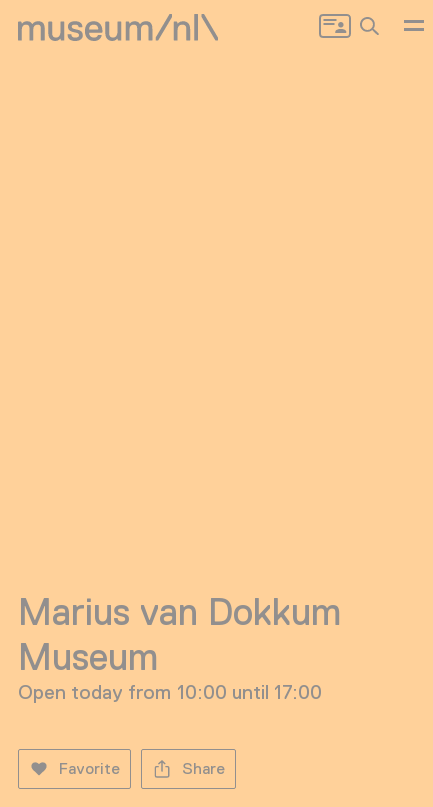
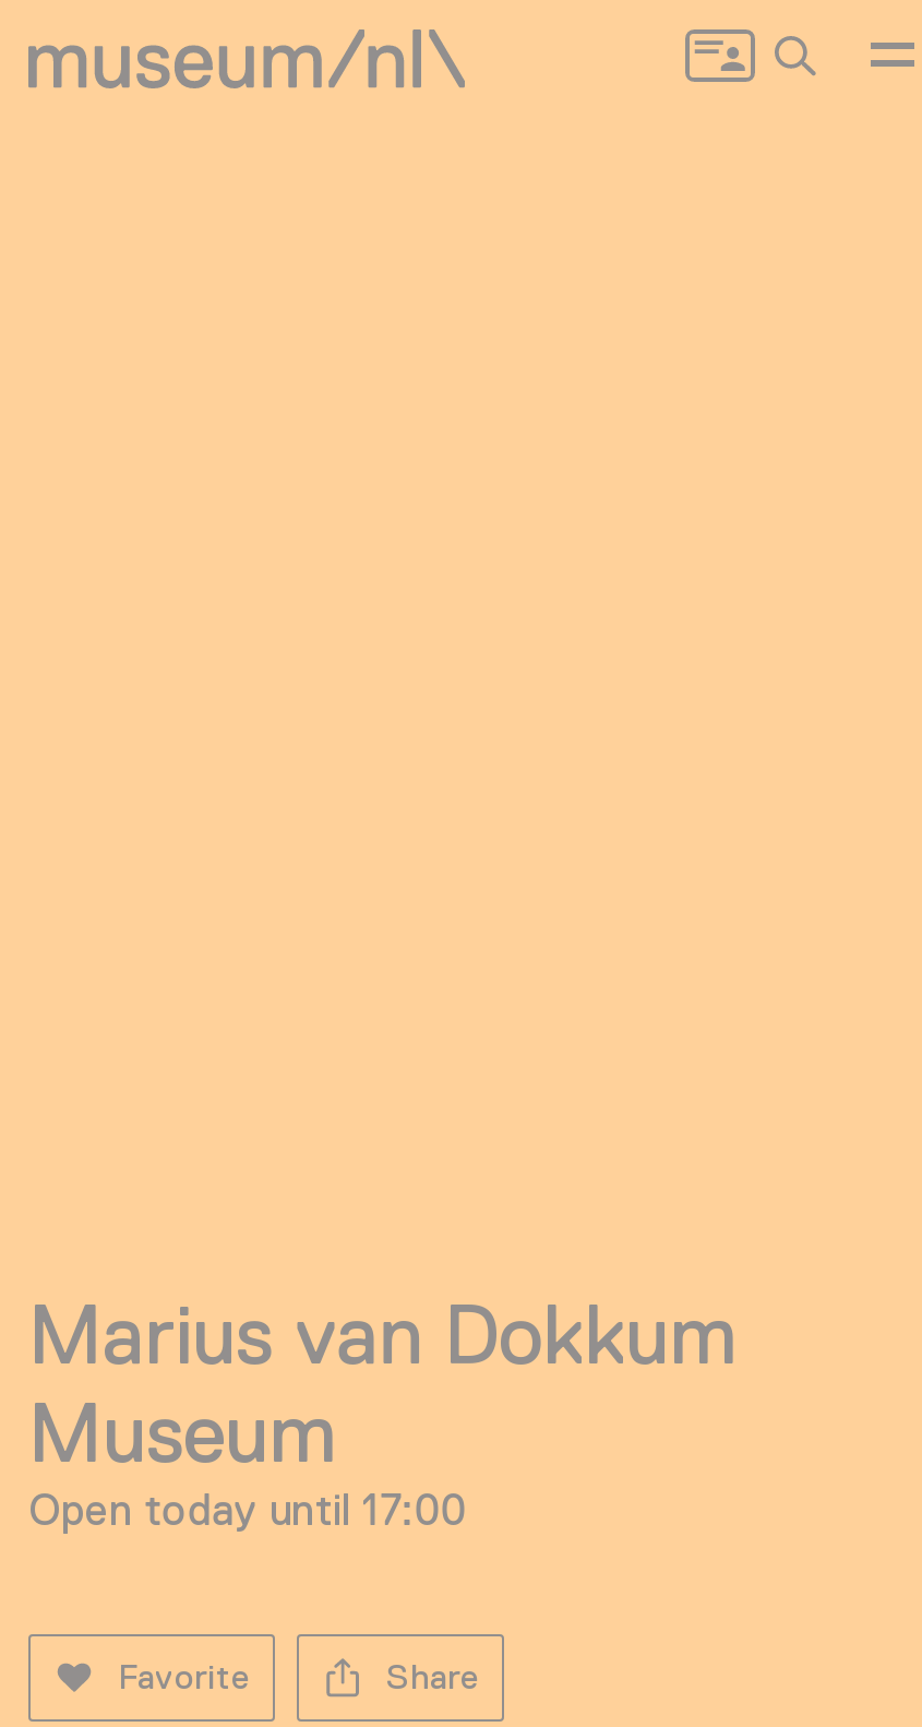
[18,681,322,703] Open today from 10:00 until 17:00 -> [28,1486,466,1534] Open today until 17:00

